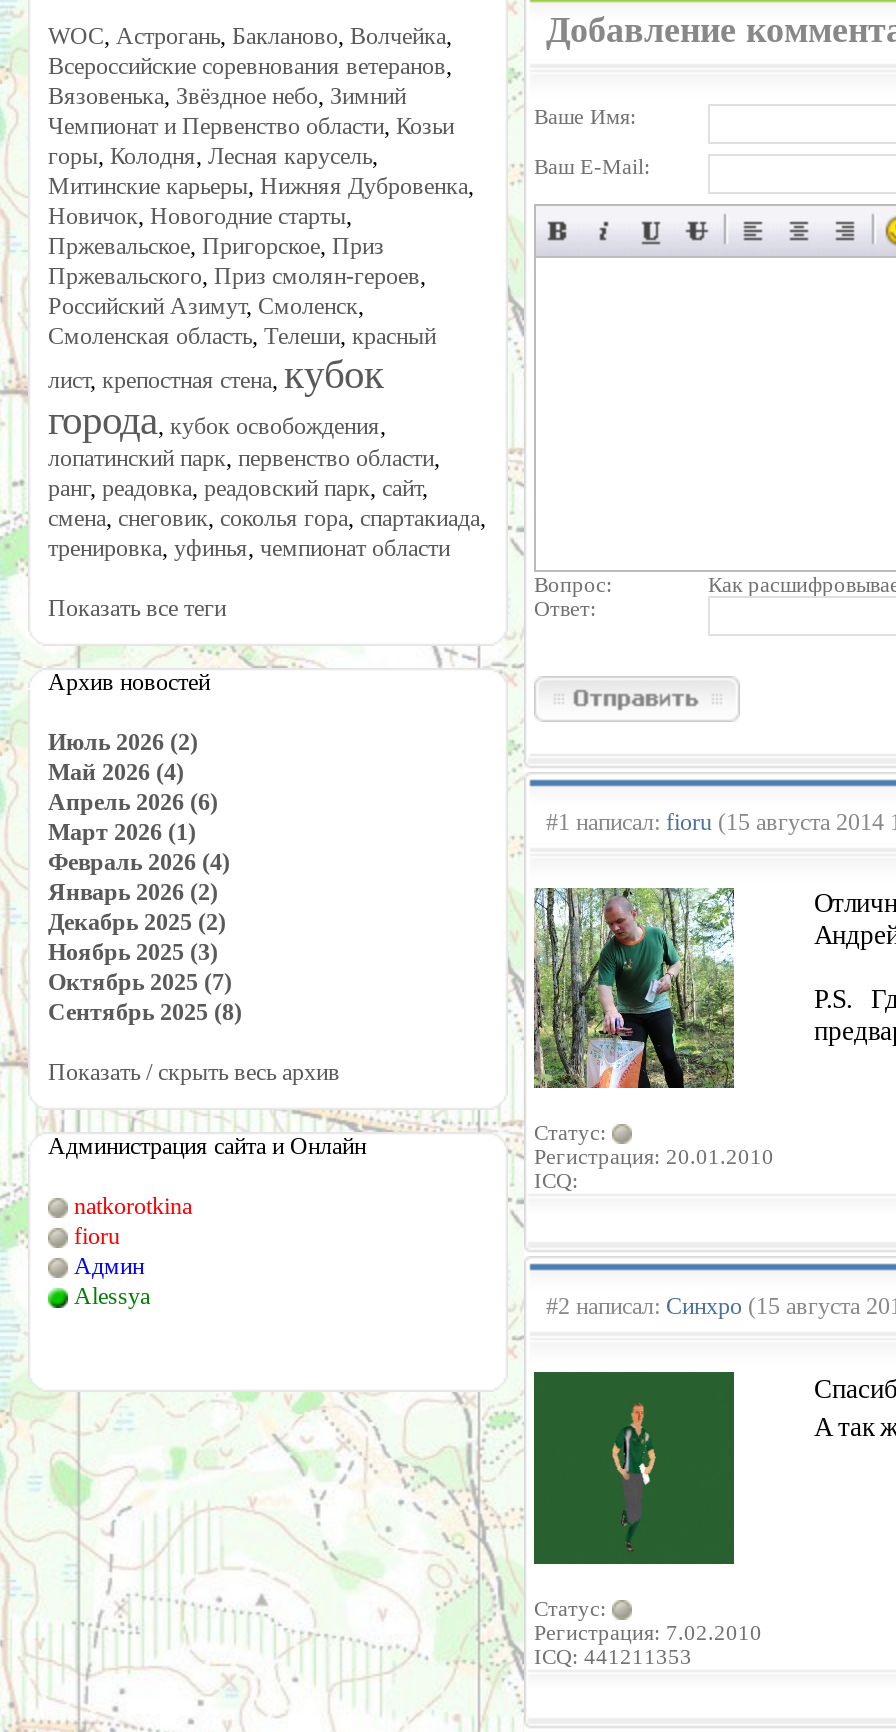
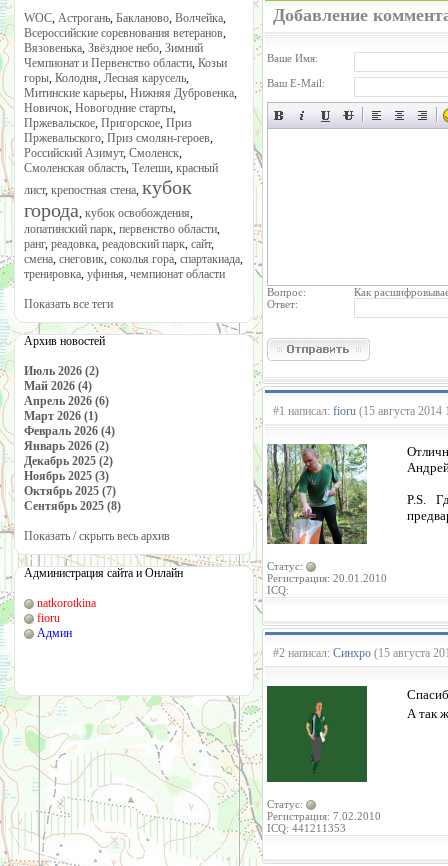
[74,1282,150,1310] Alessya -> none

